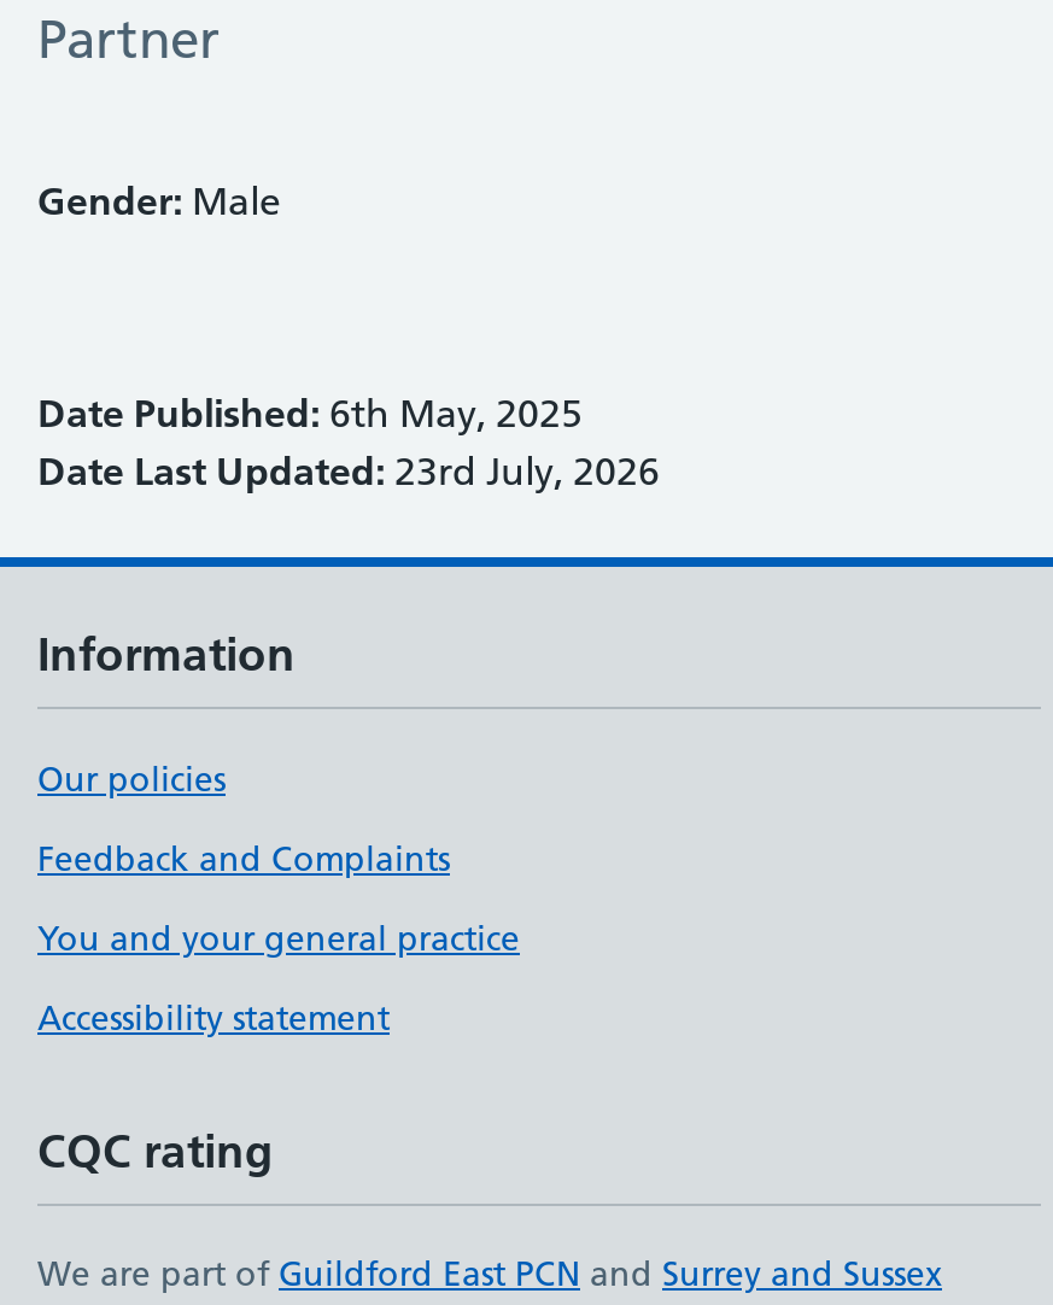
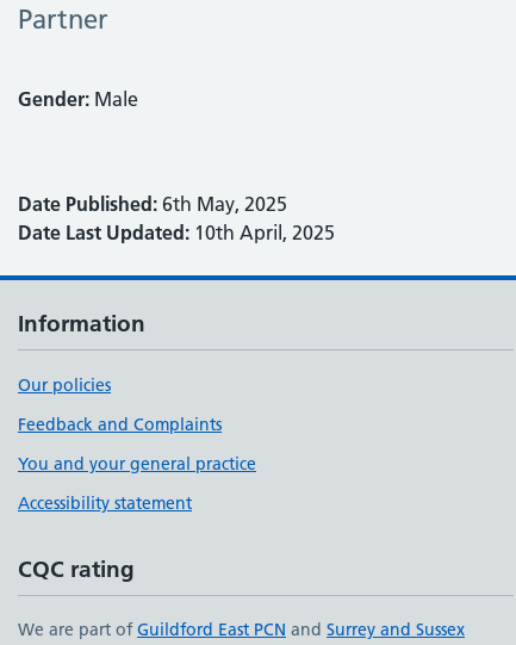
[37,446,660,495] Date Last Updated: 23rd July, 2026 -> [18,221,335,244] Date Last Updated: 10th April, 2025

